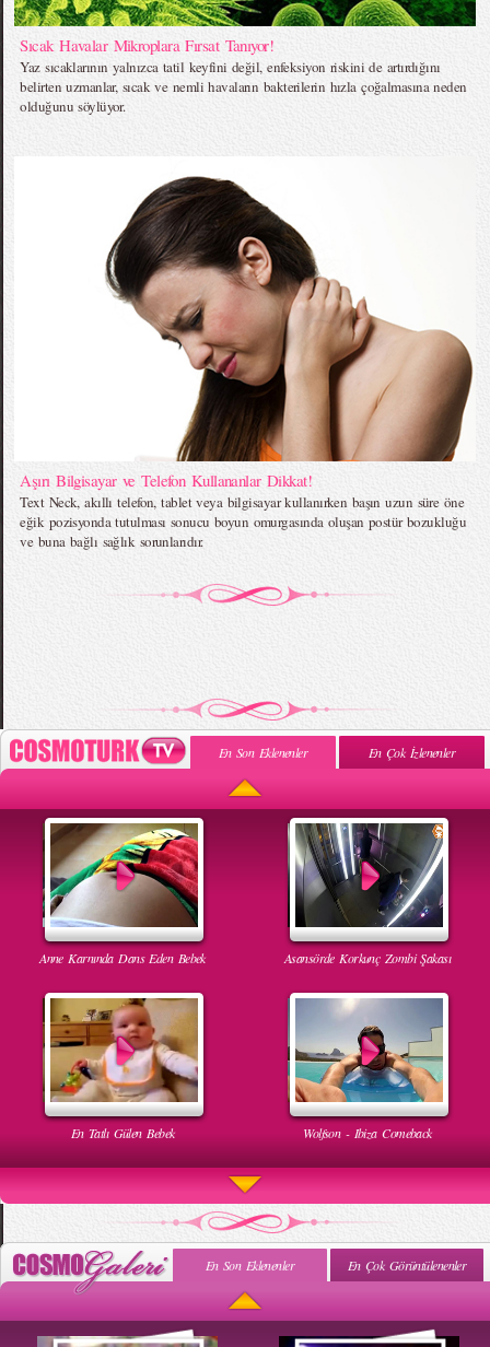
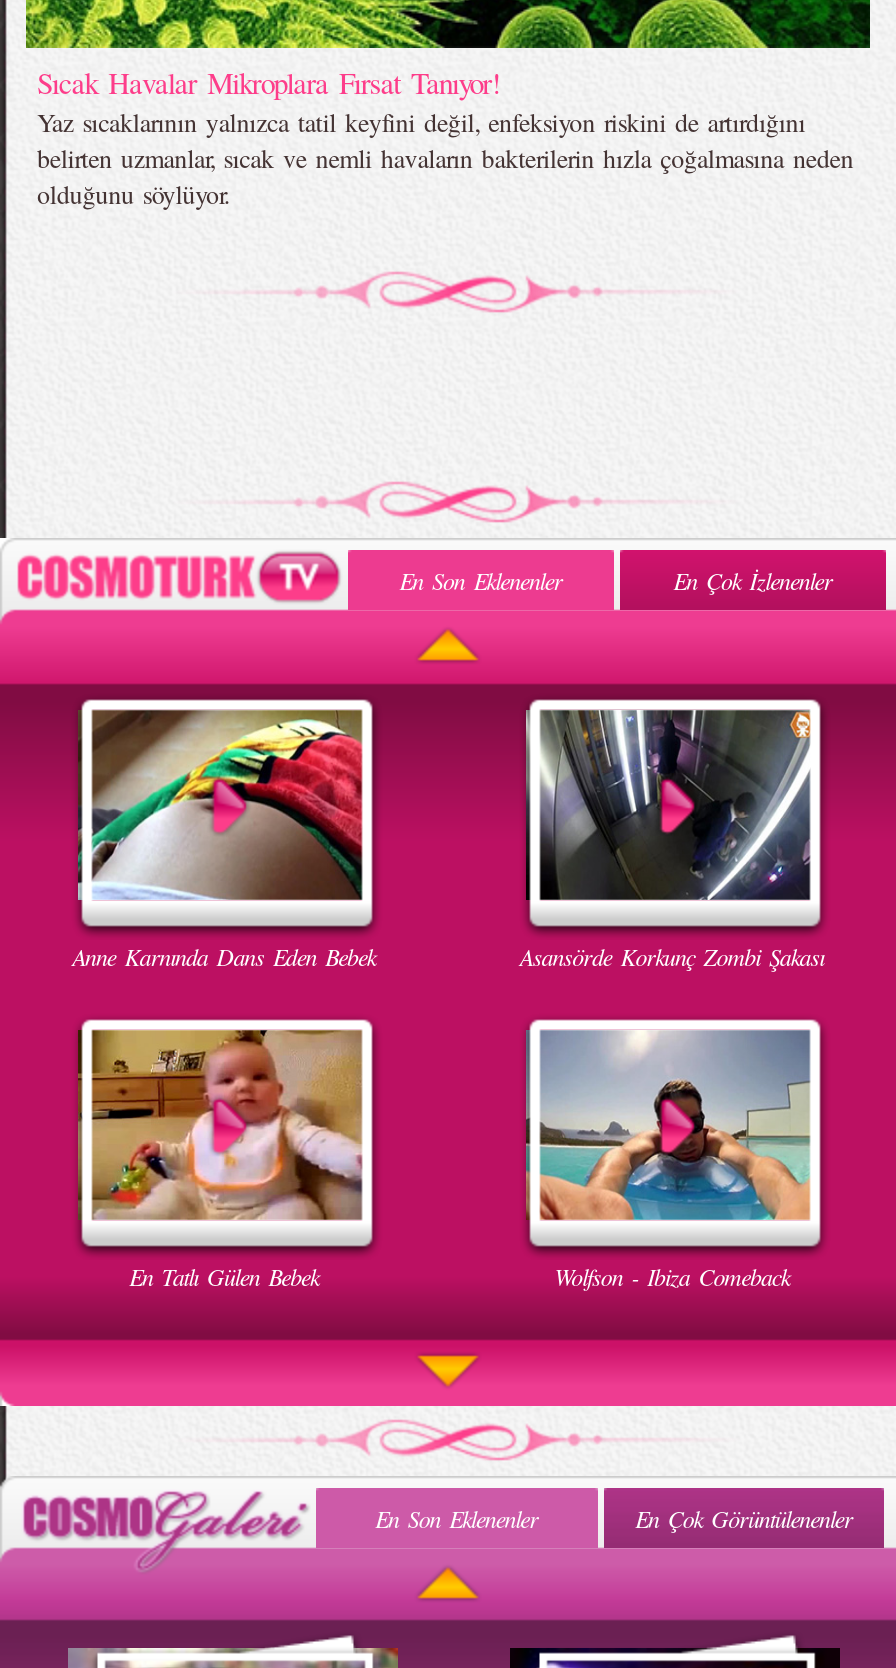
[14,152,476,551] [image] | Aşırı Bilgisayar ve Telefon Kullananlar Dikkat! | Text Neck, akıllı telefon, tablet veya bilgisayar kullanırken başın uzun süre öne | eğik pozisyonda tutulması sonucu boyun omurgasında oluşan postür bozukluğu | ve buna bağlı sağlık sorunlarıdır. -> none

